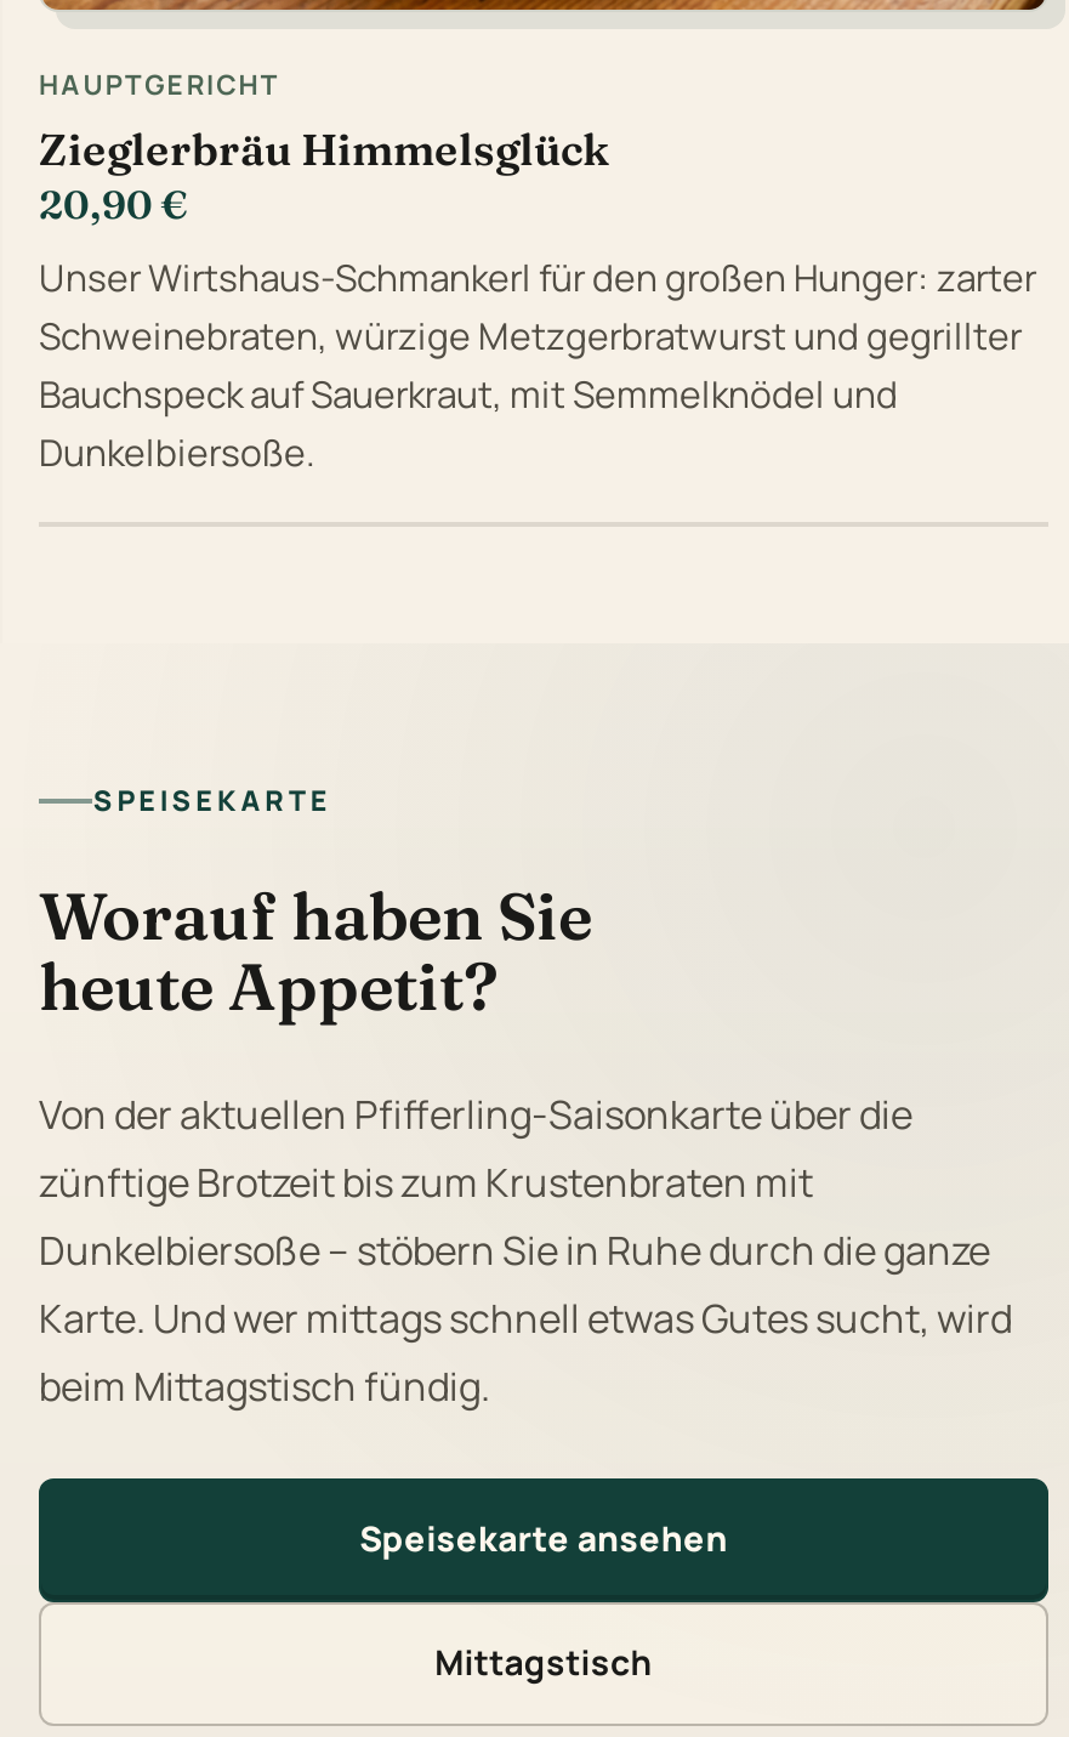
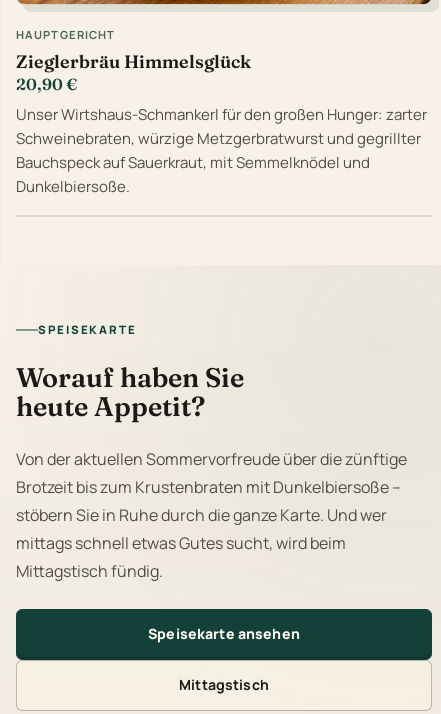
[39,1086,1012,1412] Von der aktuellen Pfifferling-Saisonkarte über die | zünftige Brotzeit bis zum Krustenbraten mit | Dunkelbiersoße – stöbern Sie in Ruhe durch die ganze | Karte. Und wer mittags schnell etwas Gutes sucht, wird | beim Mittagstisch fündig. -> [16,447,407,581] Von der aktuellen Sommervorfreude über die zünftige | Brotzeit bis zum Krustenbraten mit Dunkelbiersoße – | stöbern Sie in Ruhe durch die ganze Karte. Und wer | mittags schnell etwas Gutes sucht, wird beim | Mittagstisch fündig.

